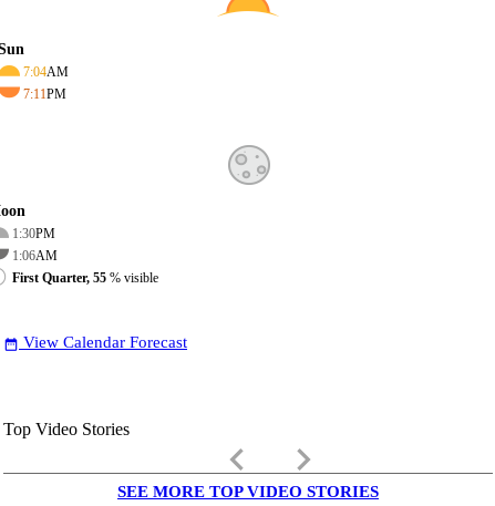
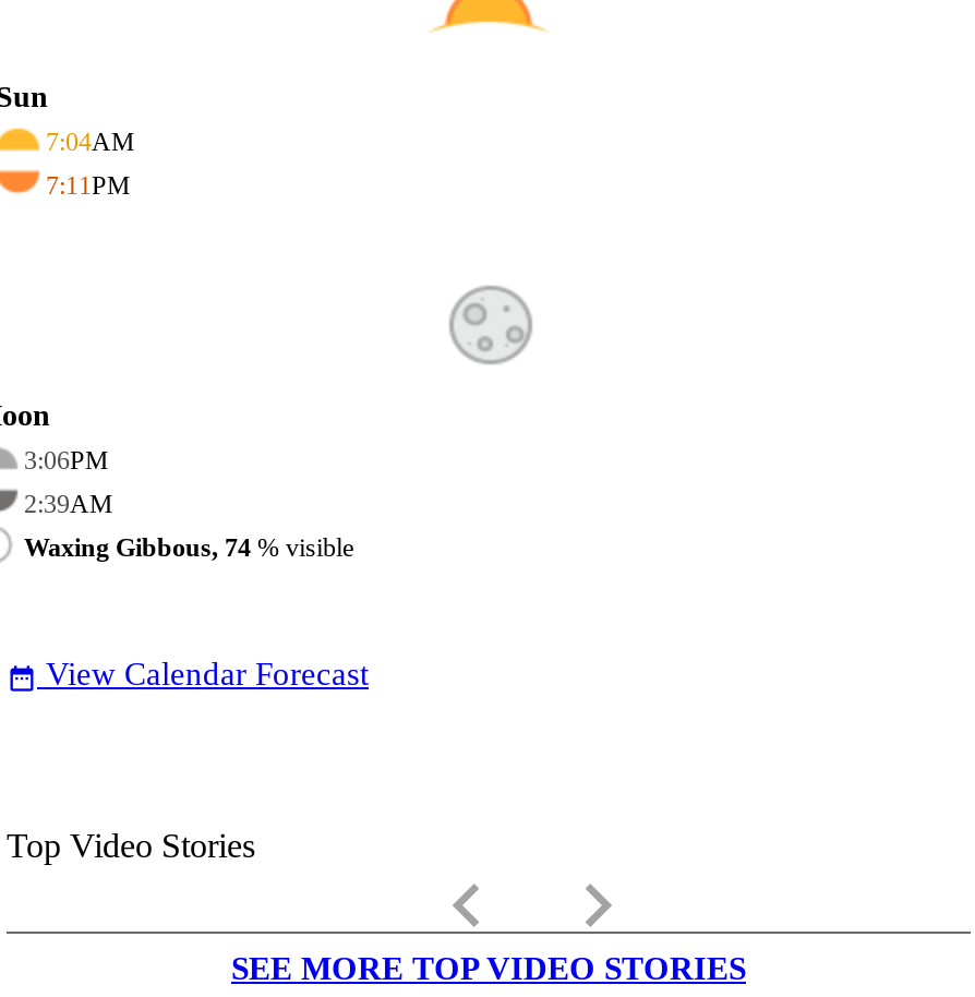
[12,226,55,241] 1:30PM -> [24,445,109,475] 3:06PM
[12,248,58,263] 1:06AM -> [24,488,113,519] 2:39AM
[12,270,158,286] First Quarter, 55% visible -> [24,532,353,563] Waxing Gibbous, 74% visible

